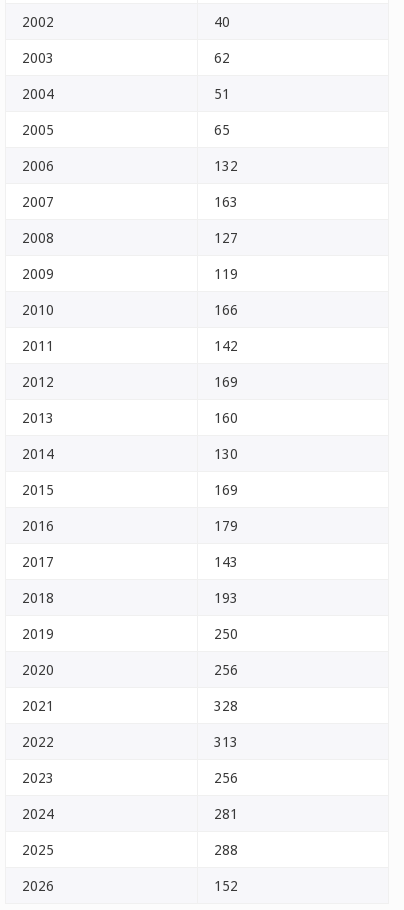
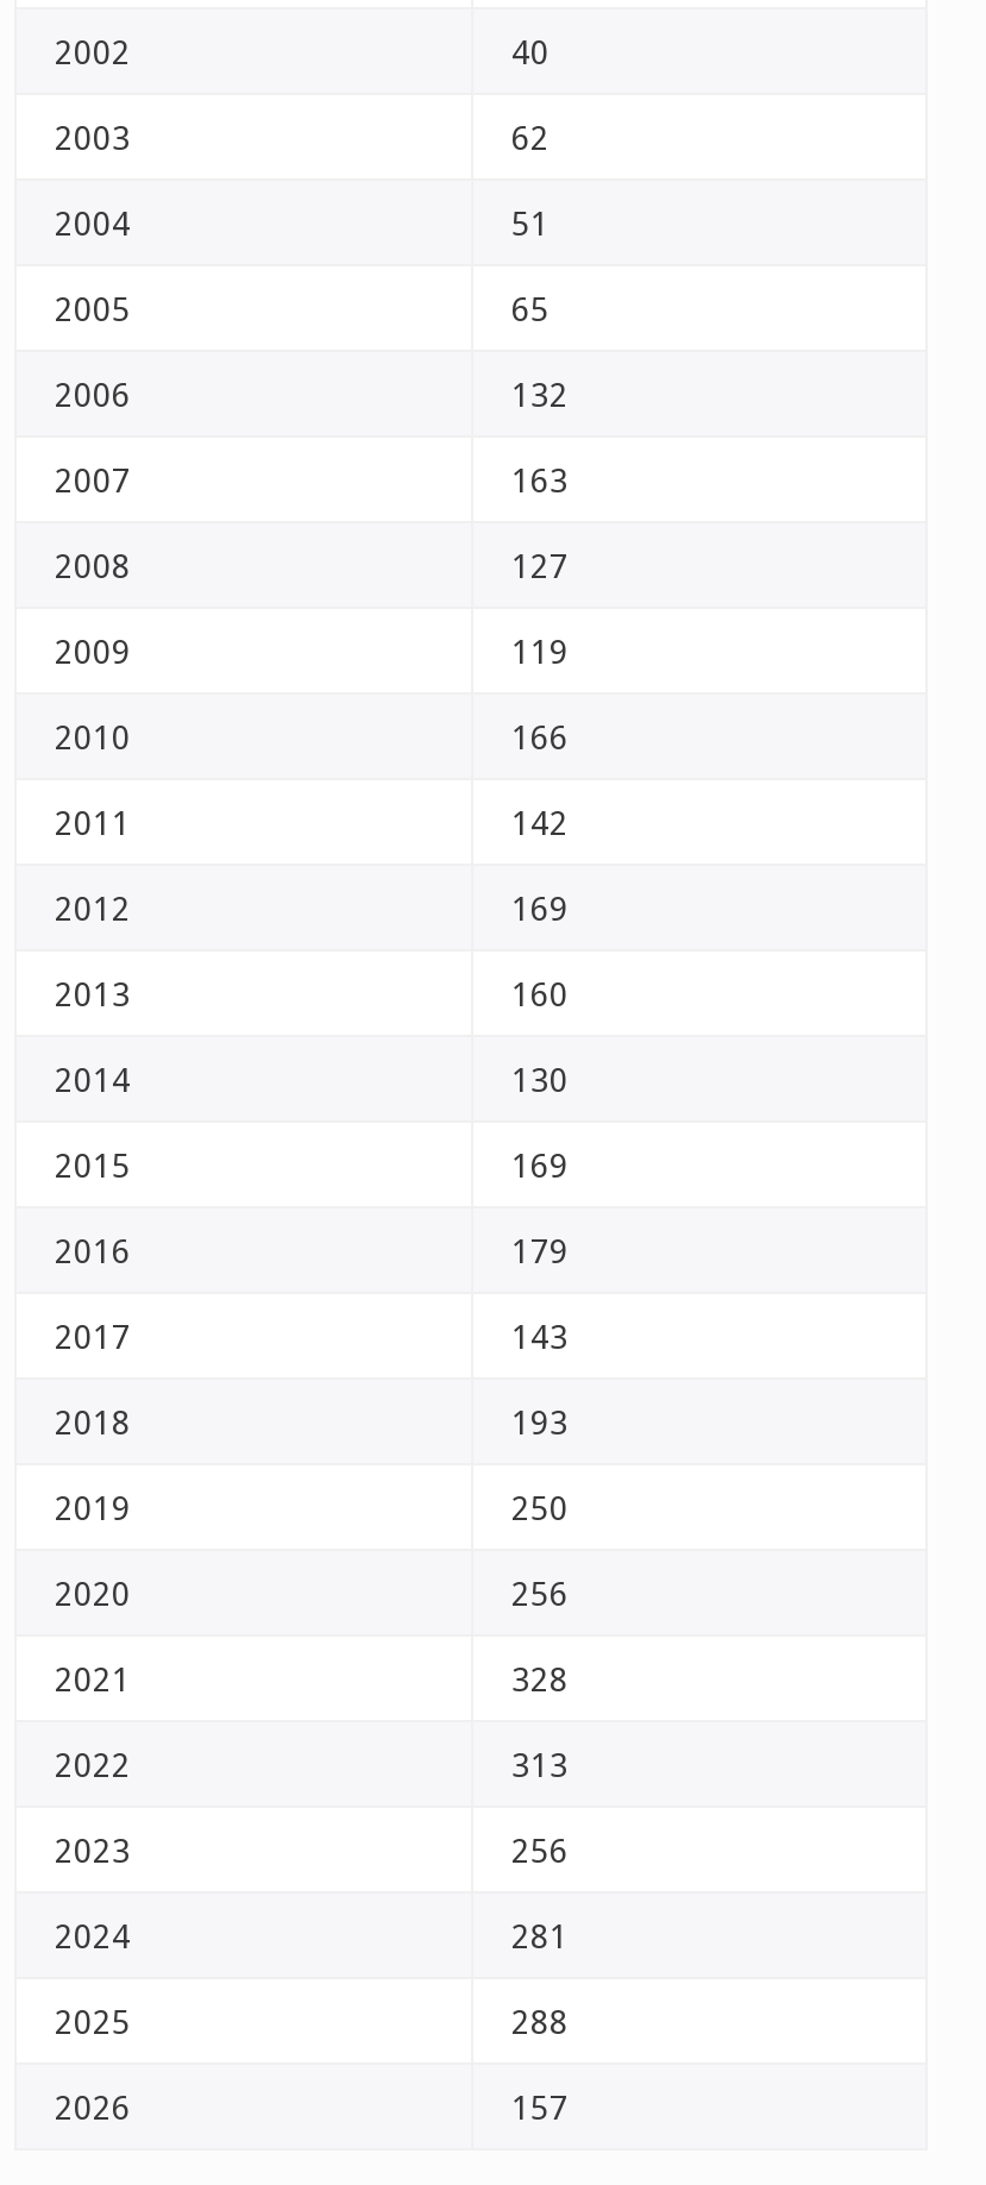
[214,876,238,895] 152 -> [511,2084,569,2129] 157

